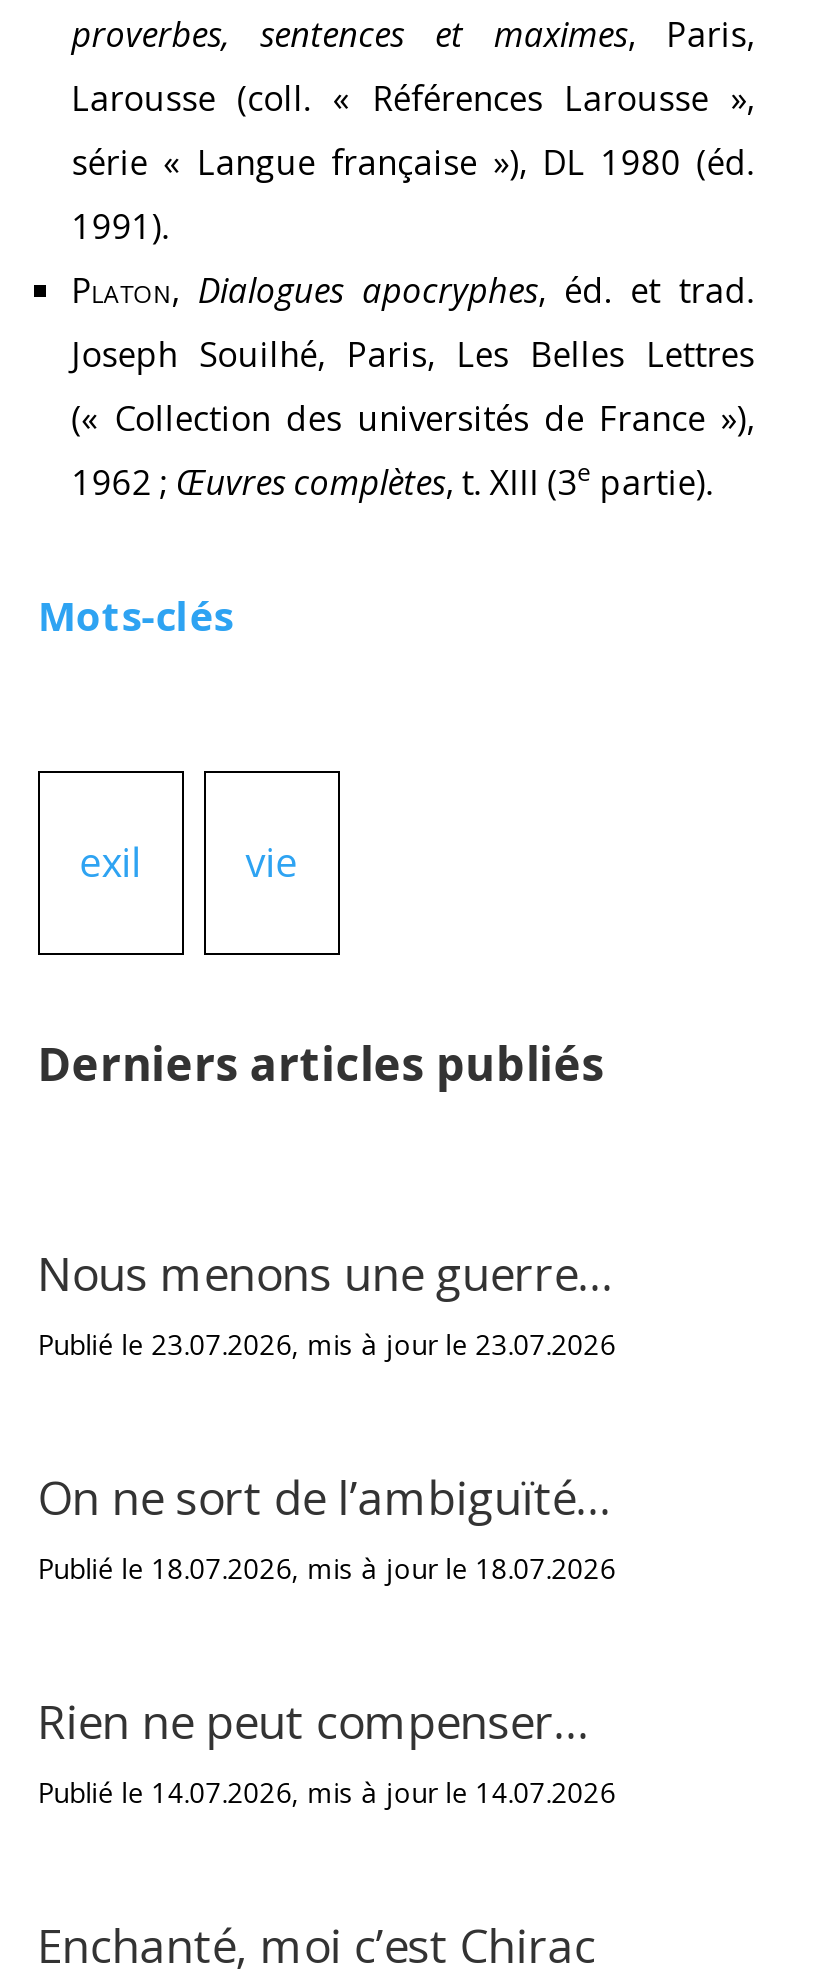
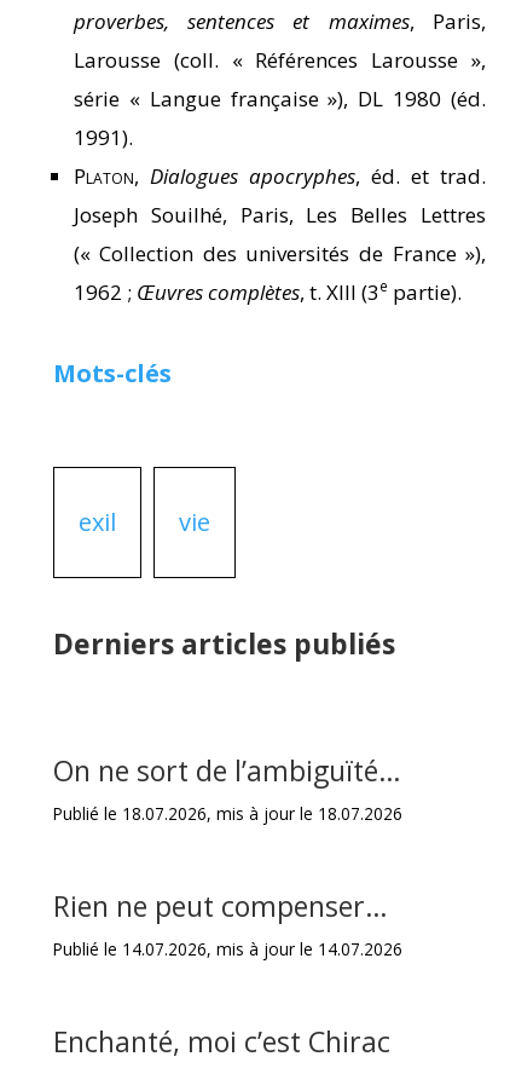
[38,1241,616,1363] Nous menons une guerre… | Publié le 23.07.2026, mis à jour le 23.07.2026 -> none

